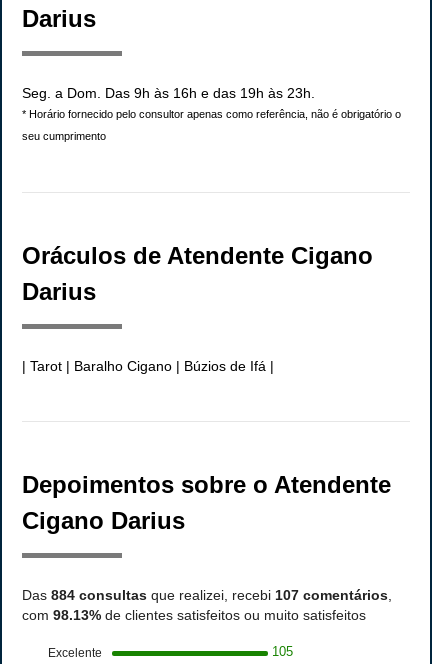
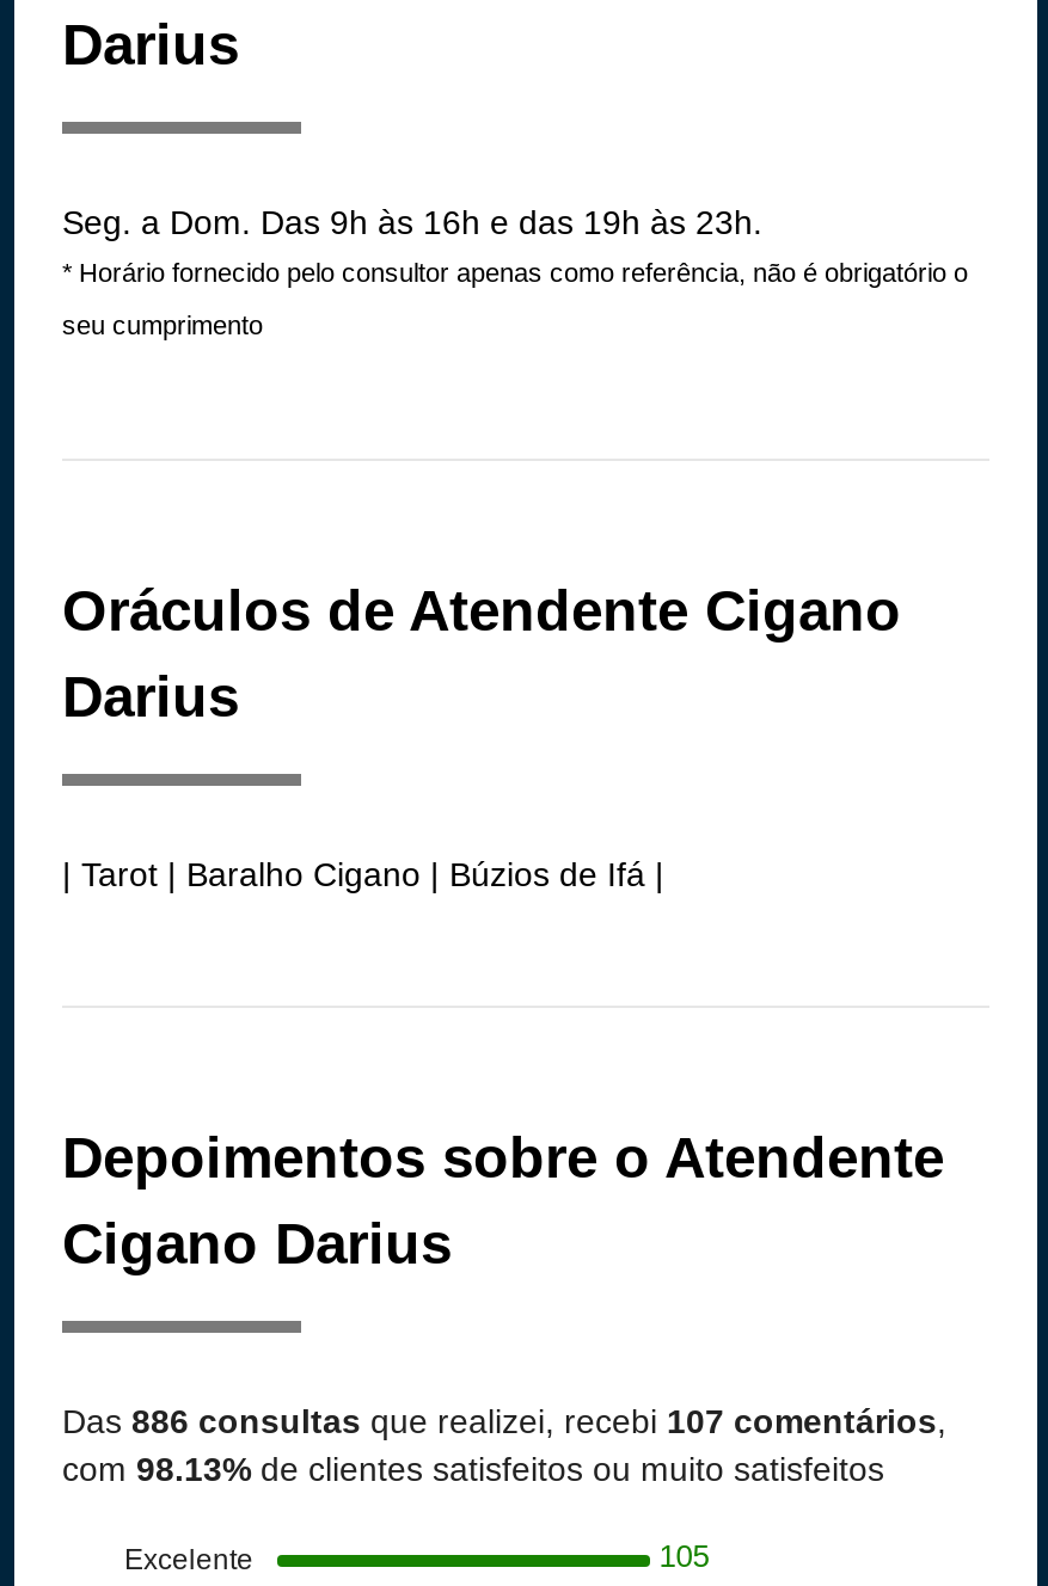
[22,587,392,603] Das 884 consultas que realizei, recebi 107 comentários, -> [62,1403,946,1441] Das 886 consultas que realizei, recebi 107 comentários,

